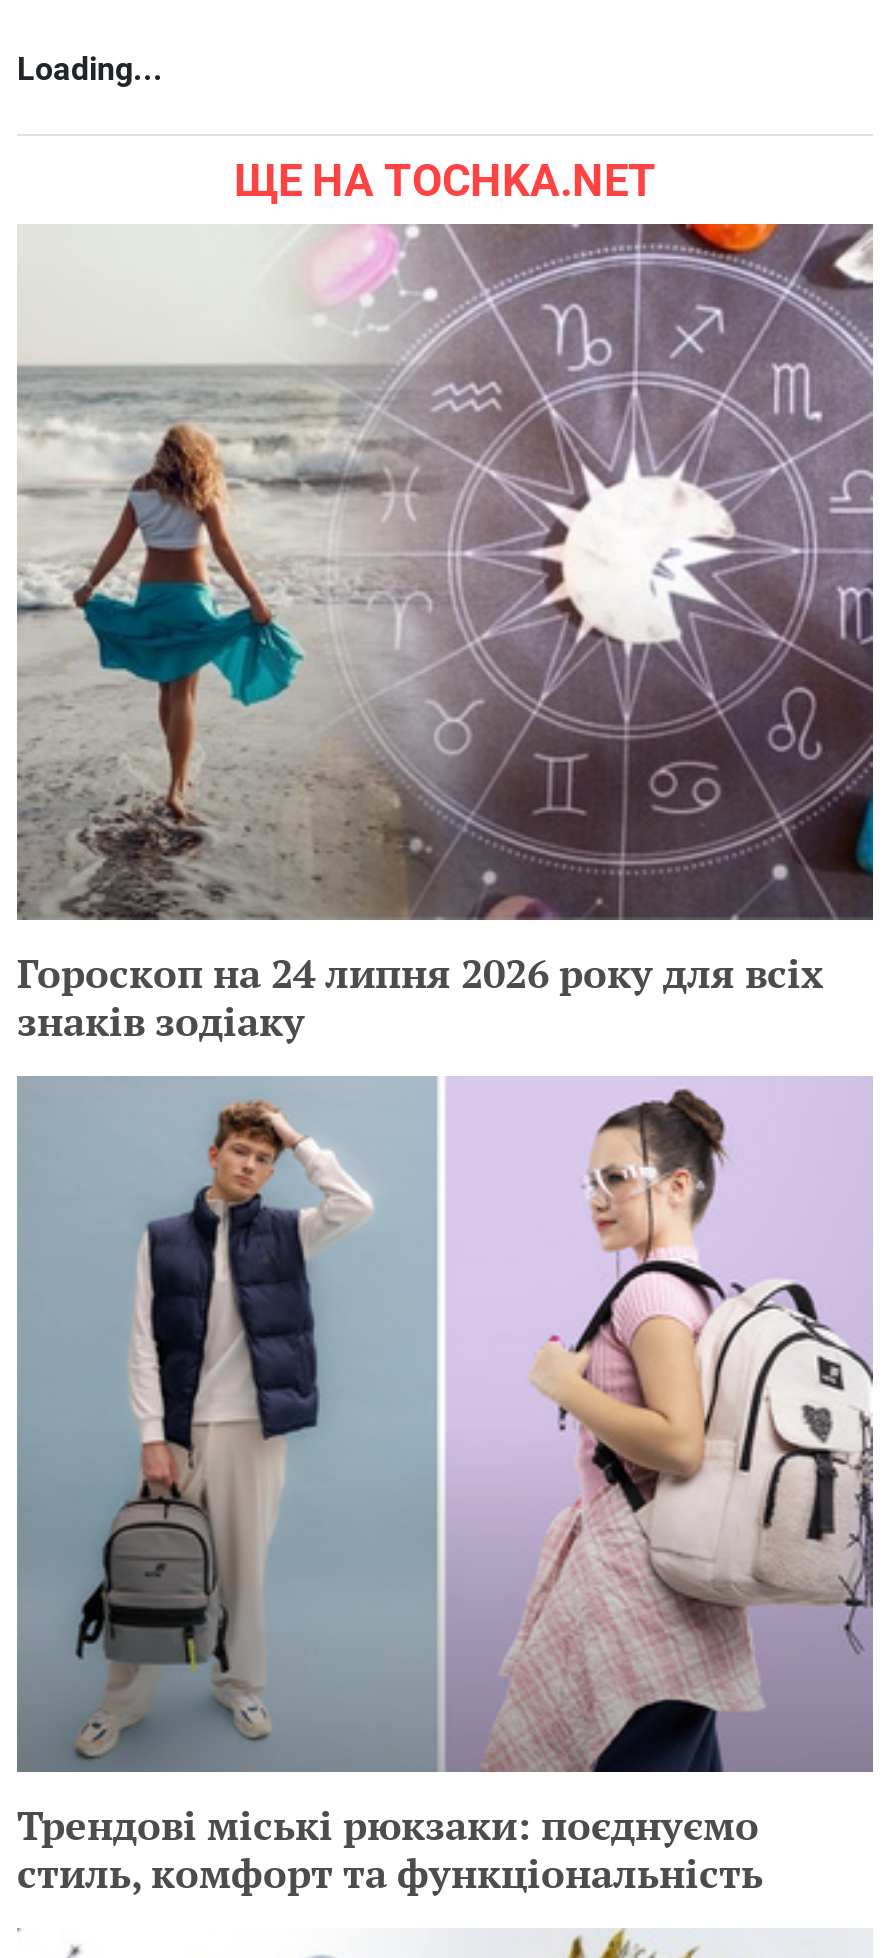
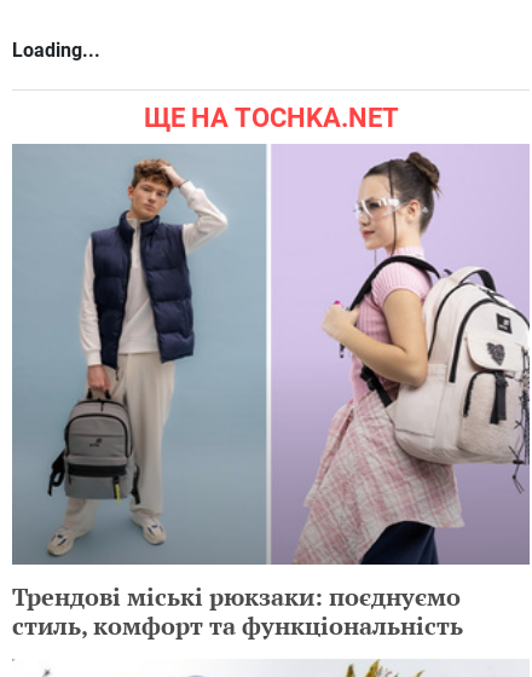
[17,222,875,1048] [image] | Гороскоп на 24 липня 2026 року для всіх | знаків зодіаку -> none

